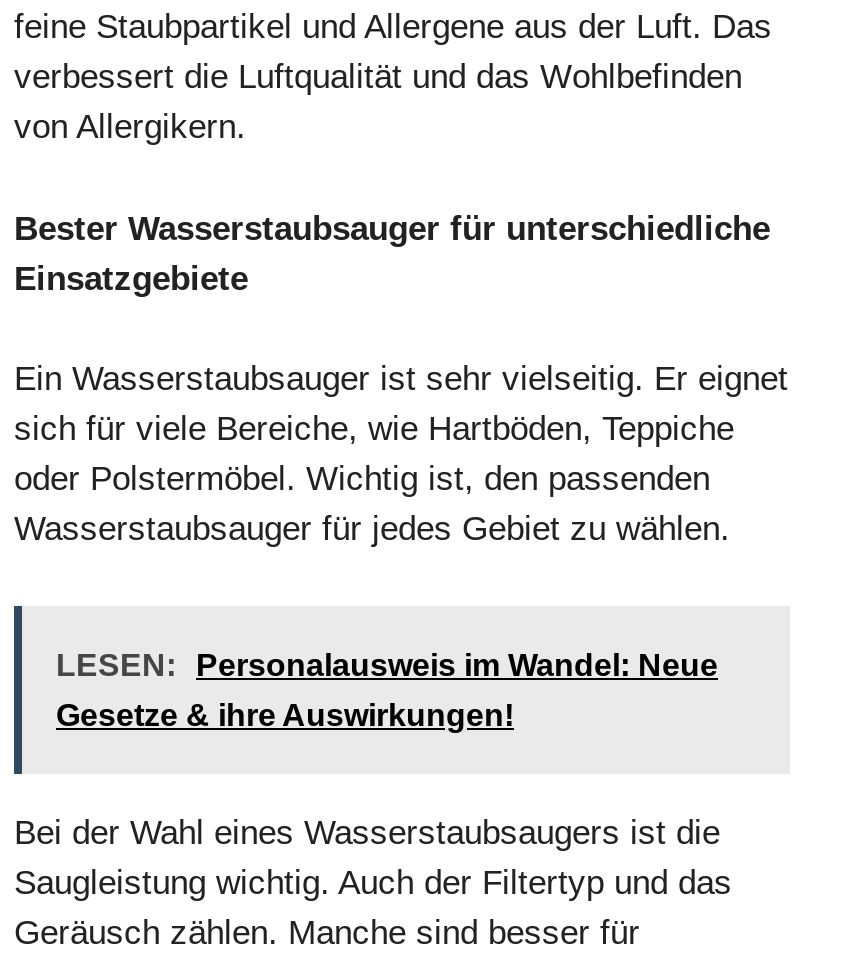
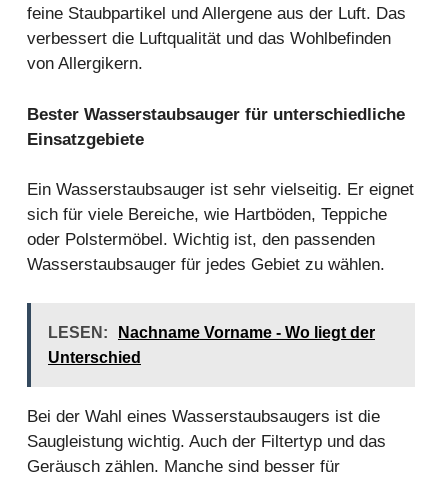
[56,648,718,682] LESEN: Personalausweis im Wandel: Neue -> [48,324,375,341] LESEN: Nachname Vorname - Wo liegt der
[56,698,514,732] Gesetze & ihre Auswirkungen! -> [48,349,141,366] Unterschied

